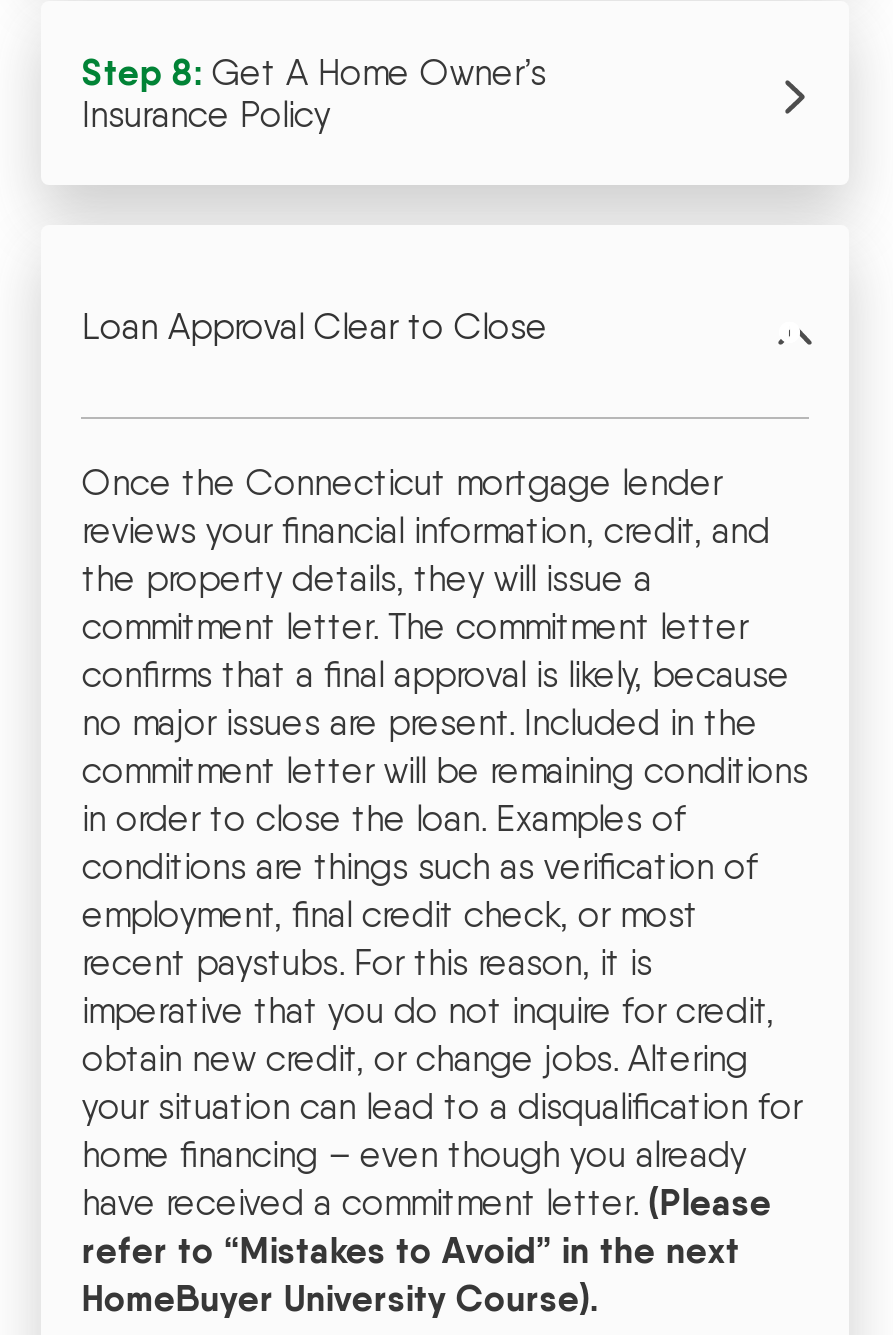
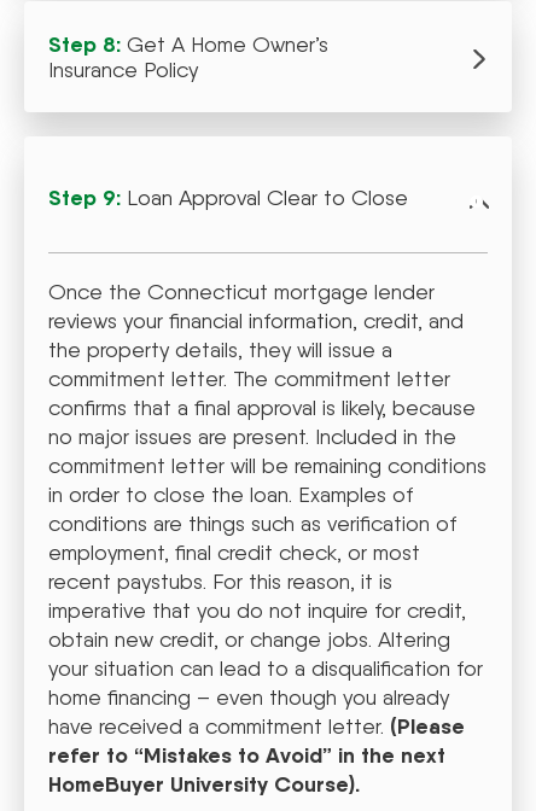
[82,305,548,347] Loan Approval Clear to Close -> [49,183,409,211] Step 9: Loan Approval Clear to Close

